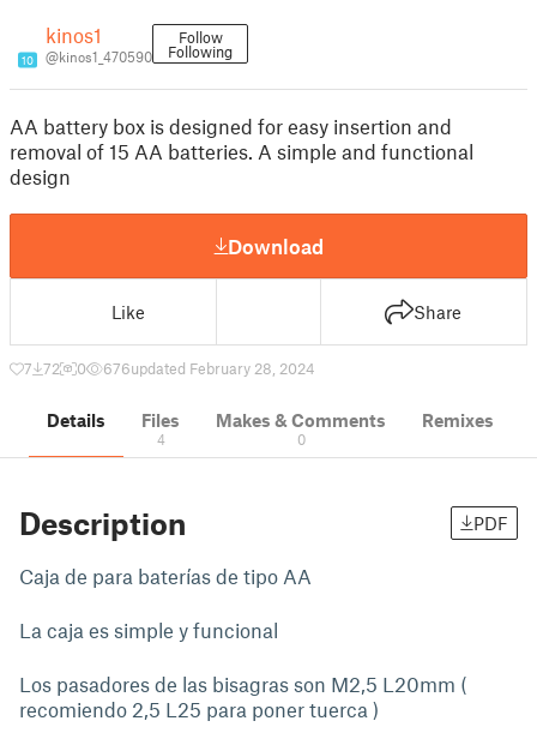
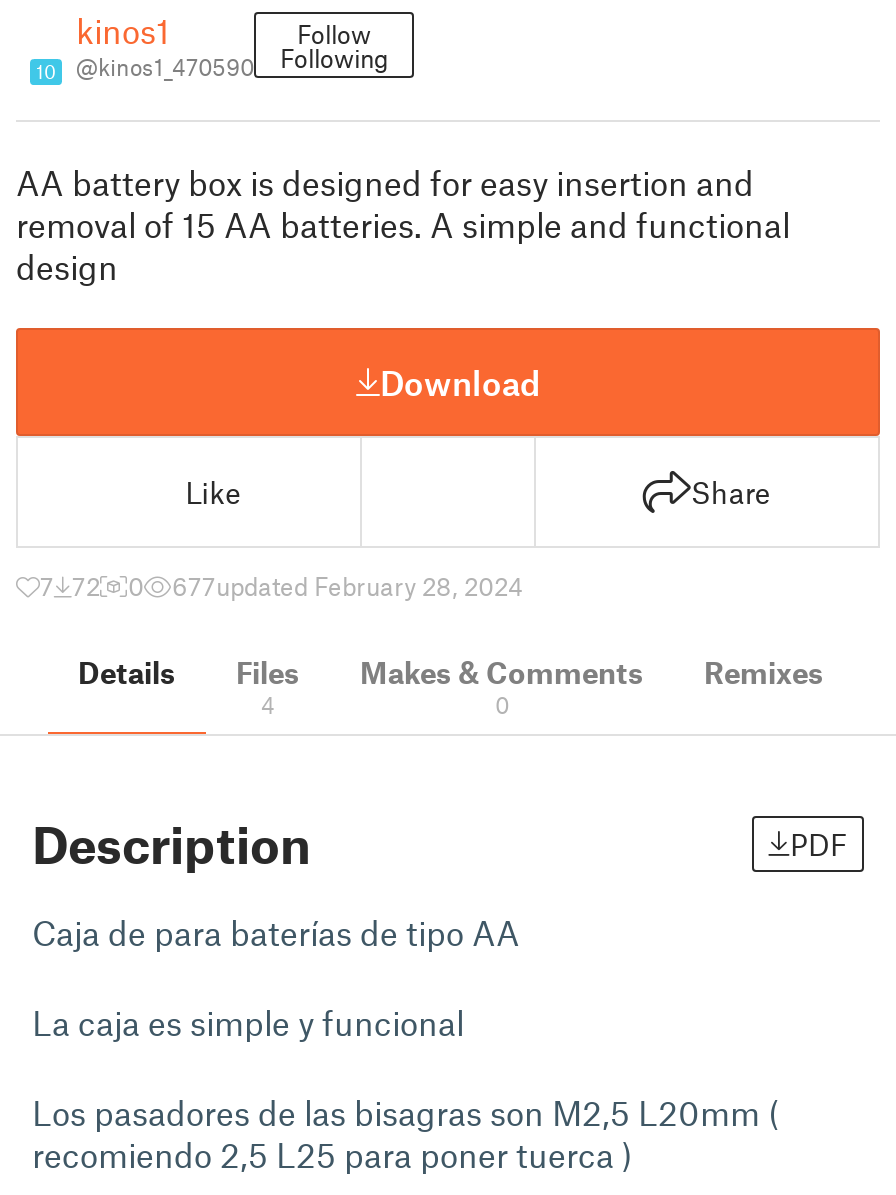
[103,359,315,378] 676updated February 28, 2024 -> [172,570,524,602] 677updated February 28, 2024

